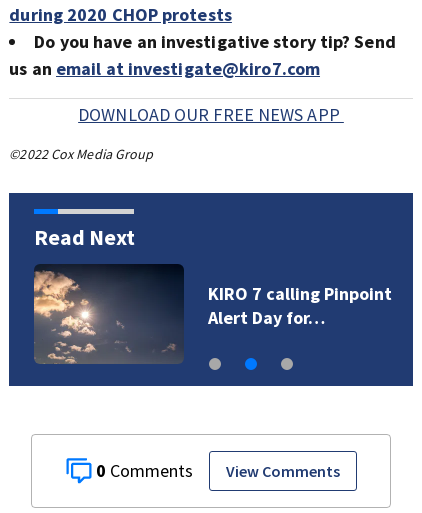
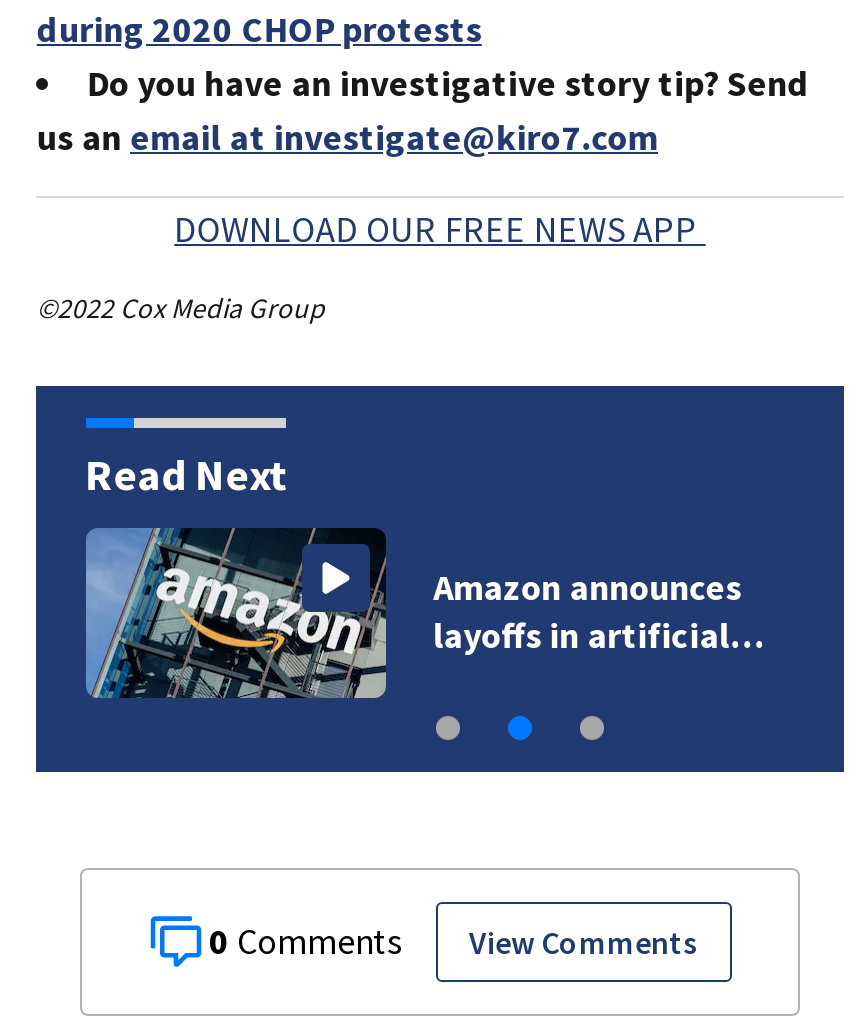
[33,264,392,365] [image] | KIRO 7 calling Pinpoint | Alert Day for… -> [86,526,763,728] [image] | Amazon announces | layoffs in artificial…

